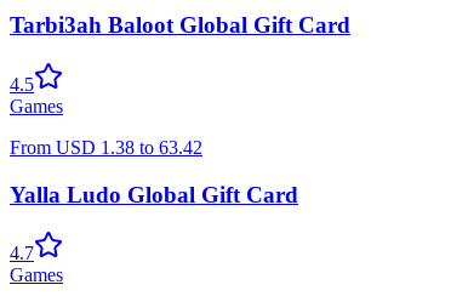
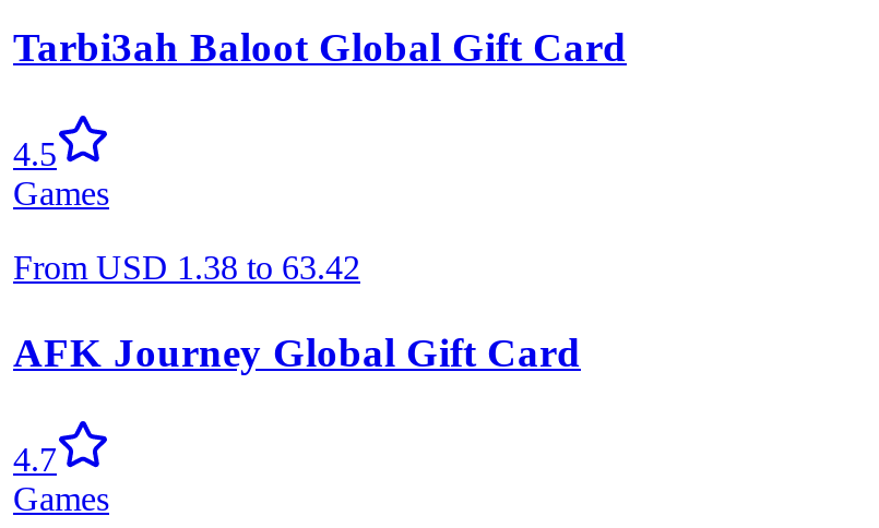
[10,182,298,207] Yalla Ludo Global Gift Card -> [13,329,581,375] AFK Journey Global Gift Card

